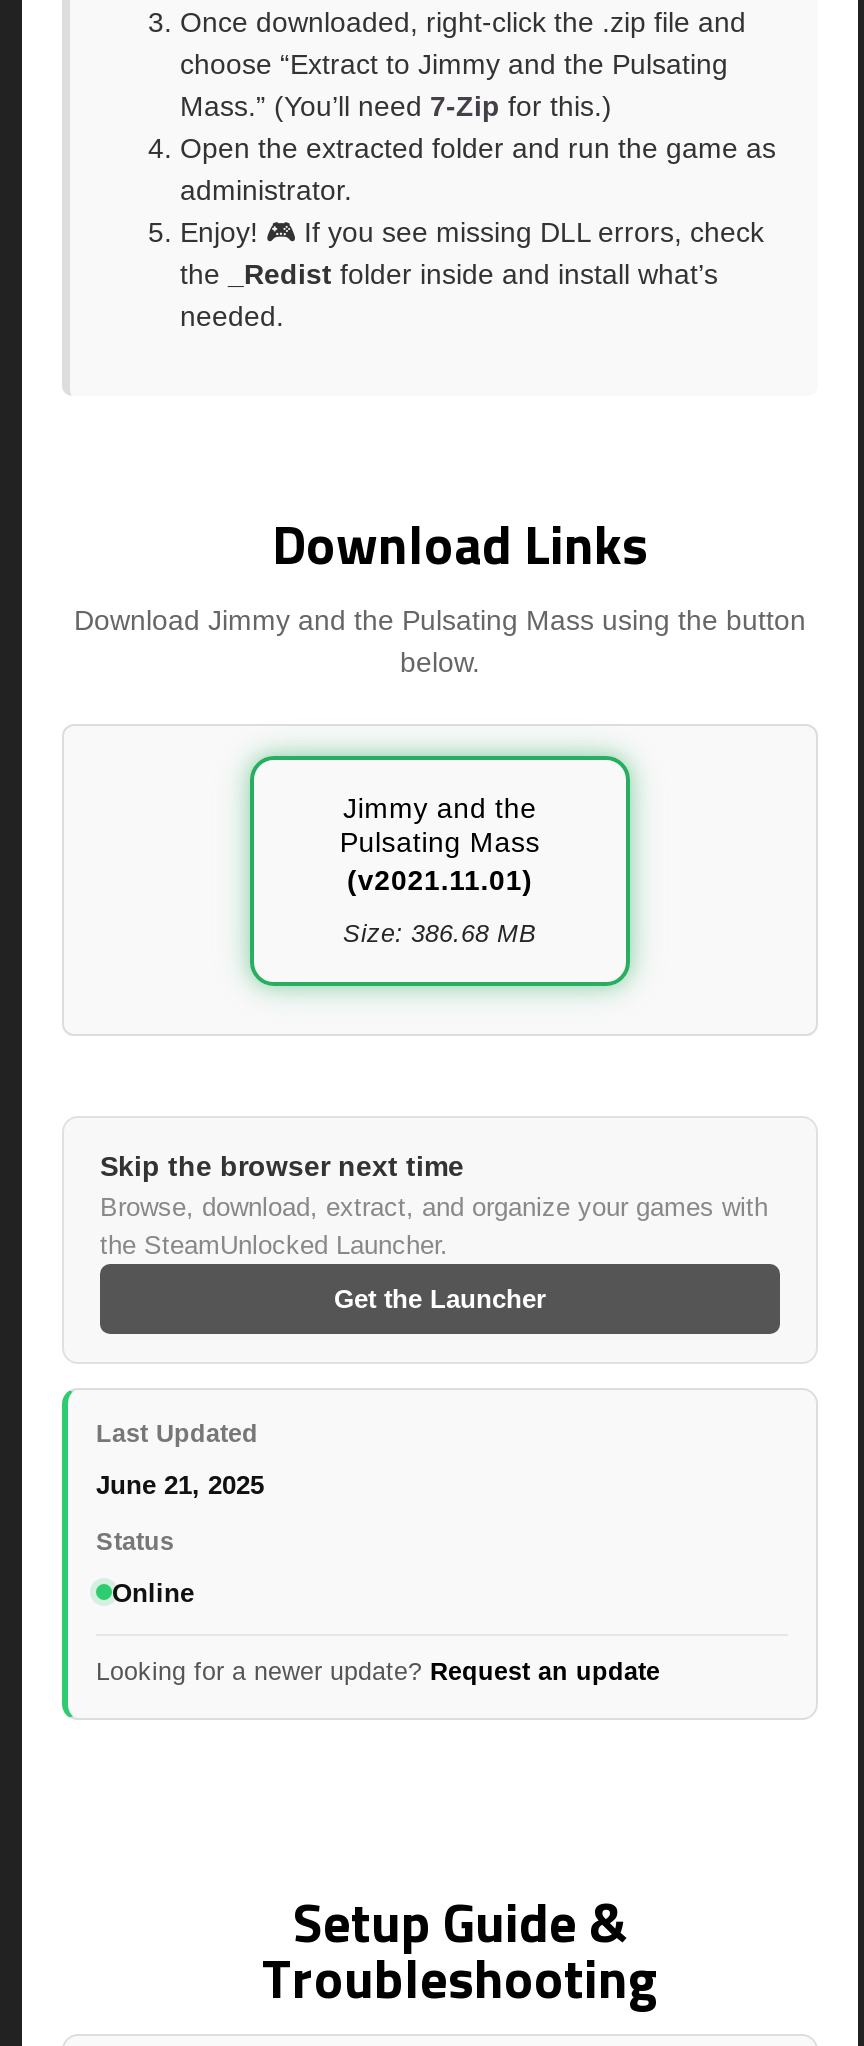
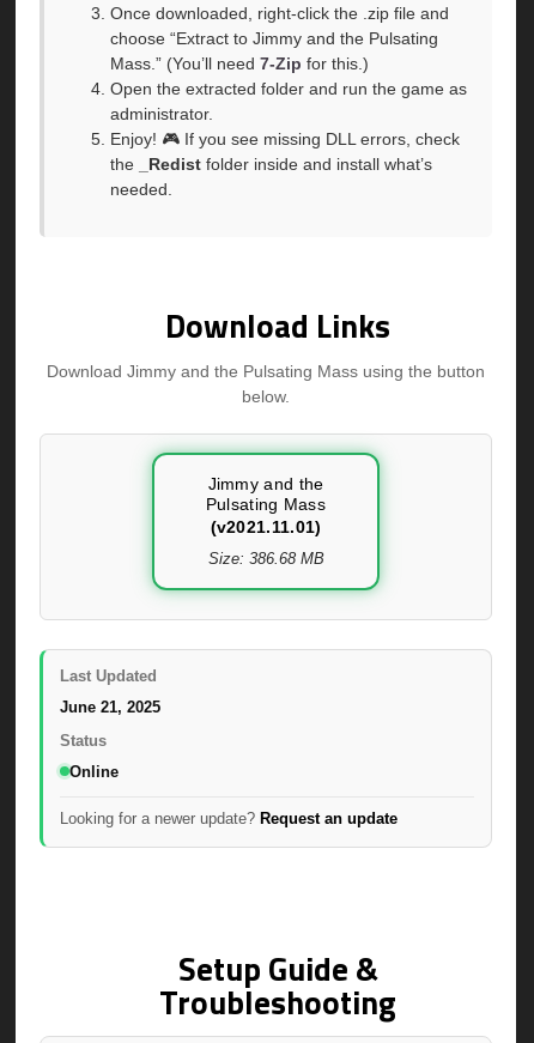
[100,1149,768,1313] Skip the browser next time | Browse, download, extract, and organize your games with | the SteamUnlocked Launcher. | Get the Launcher -> none

